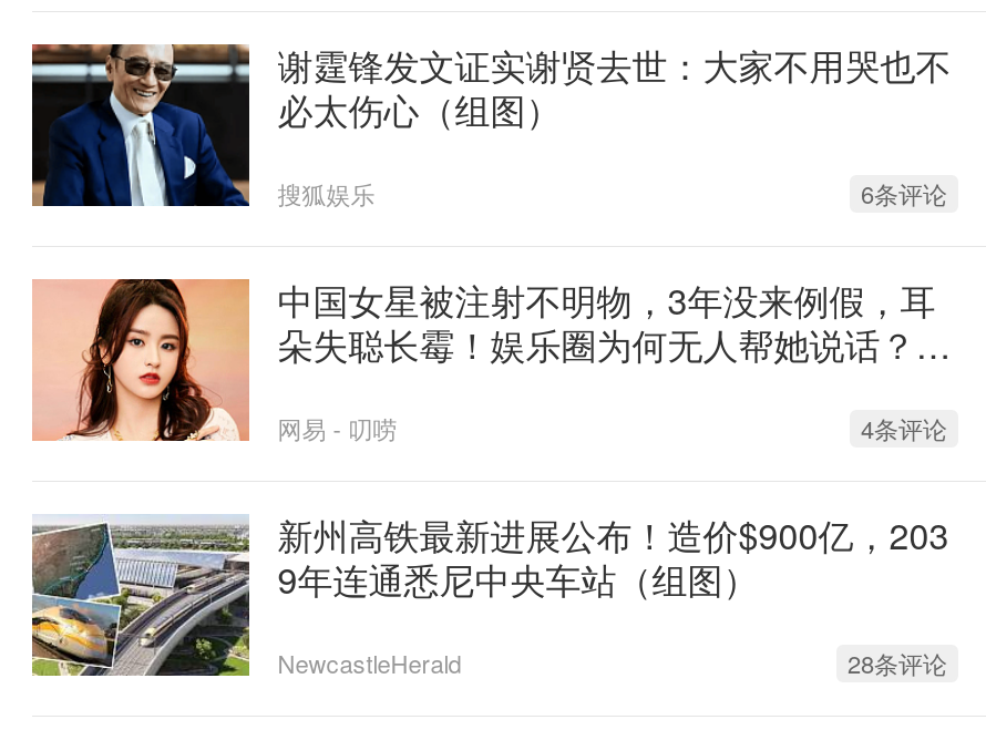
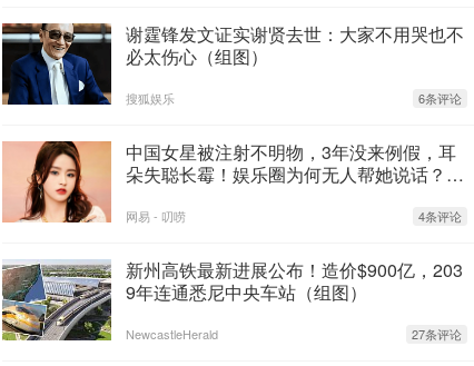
[848,644,947,680] 28条评论 -> [412,325,462,343] 27条评论

